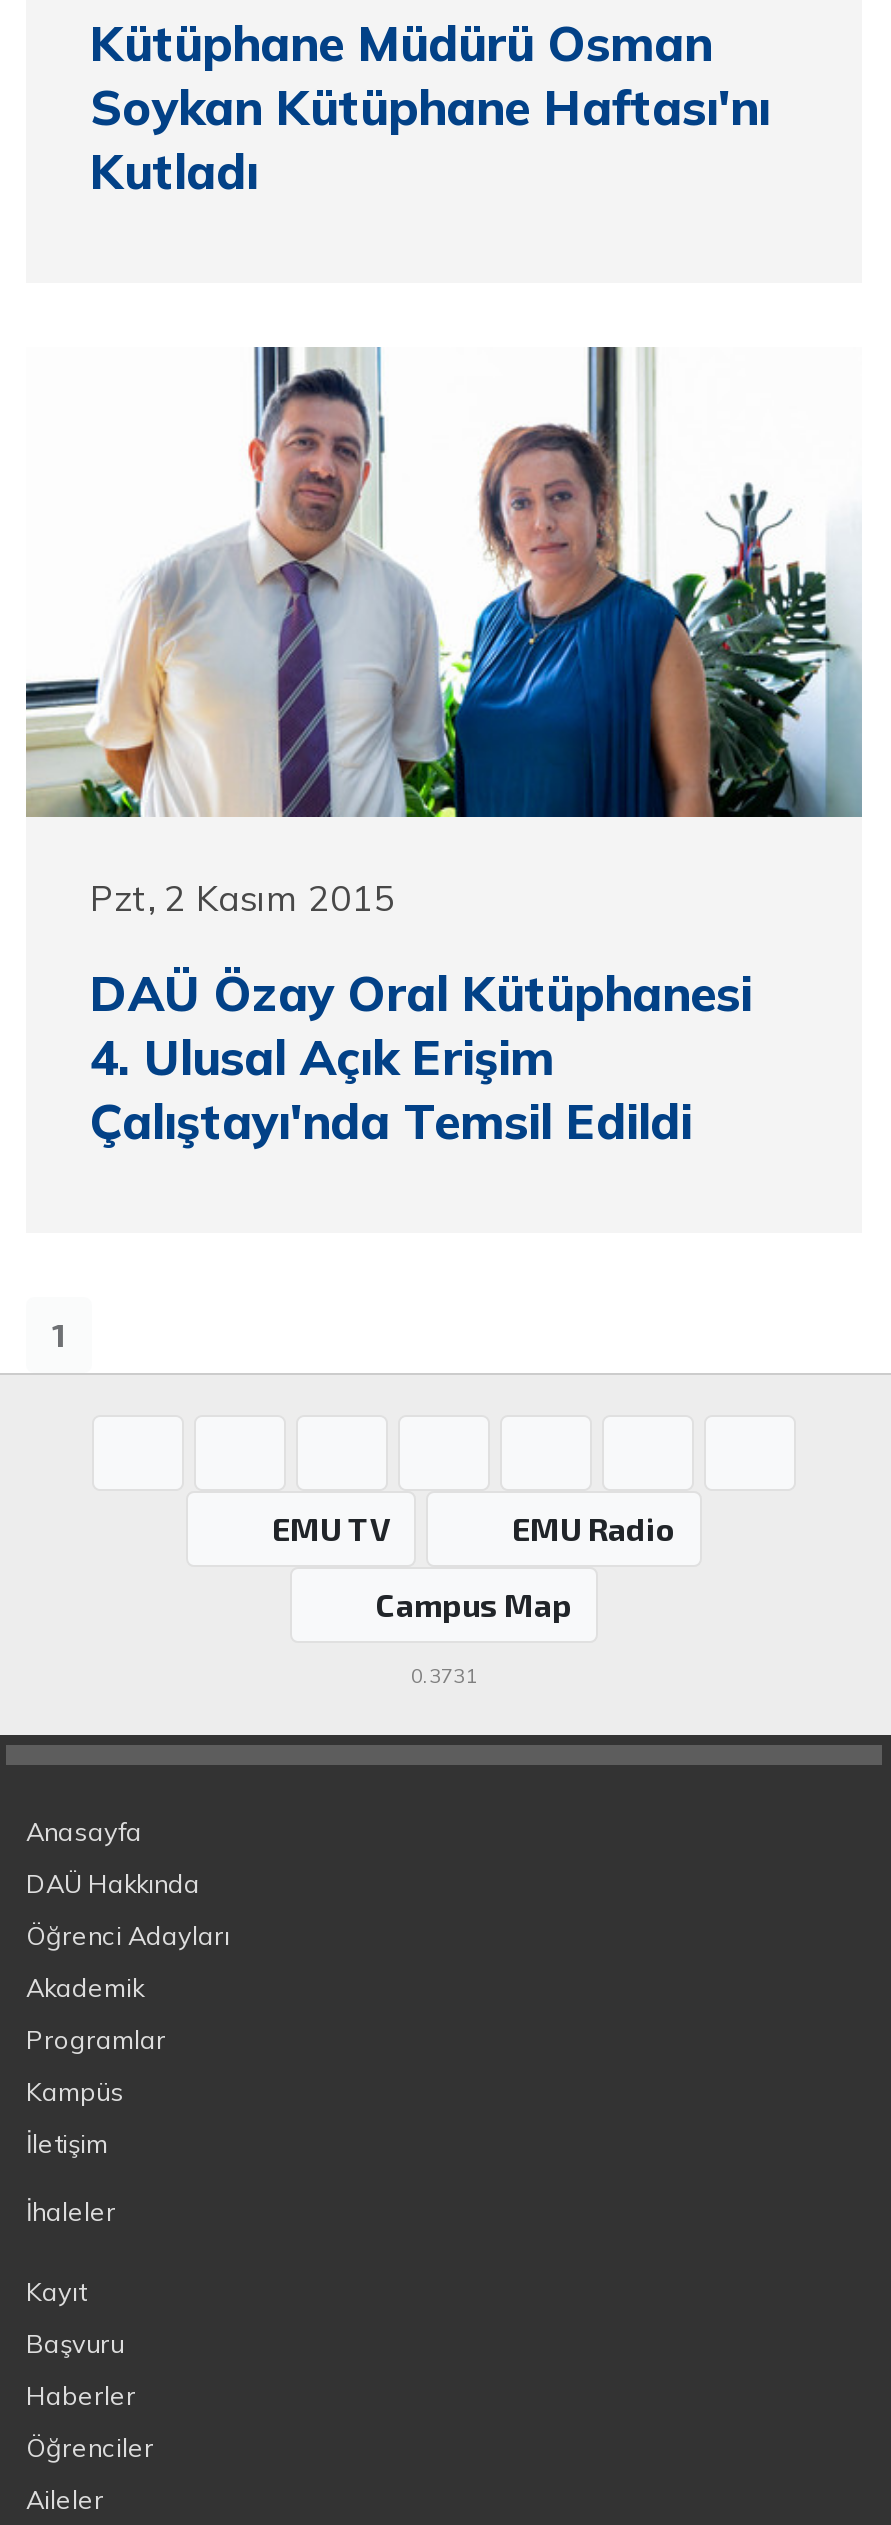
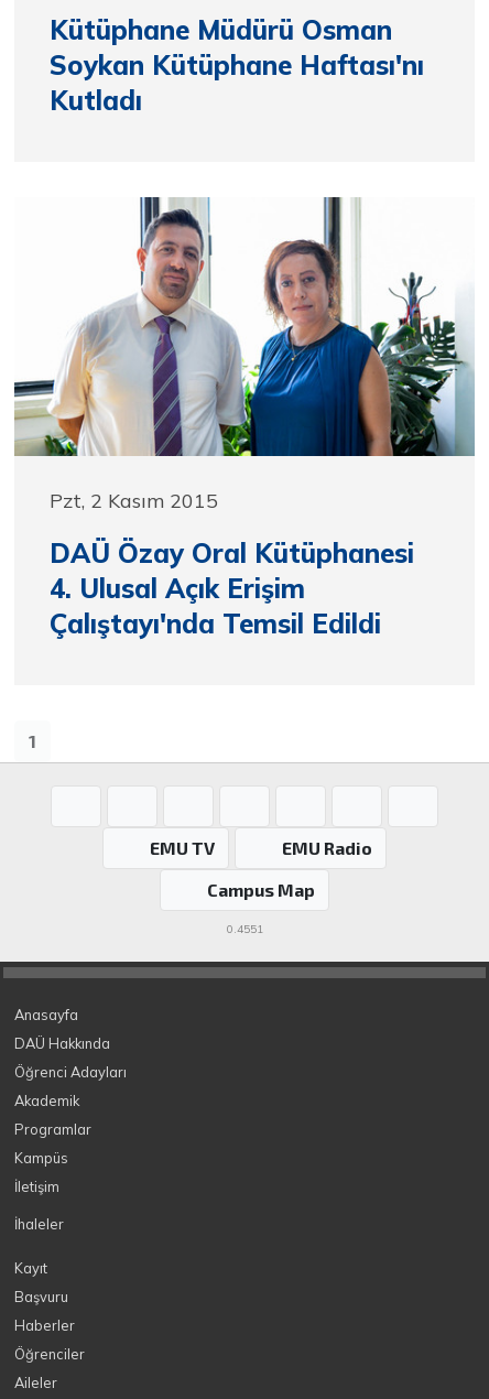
[411,1663,477,1689] 0.3731 -> [226,922,263,936] 0.4551

